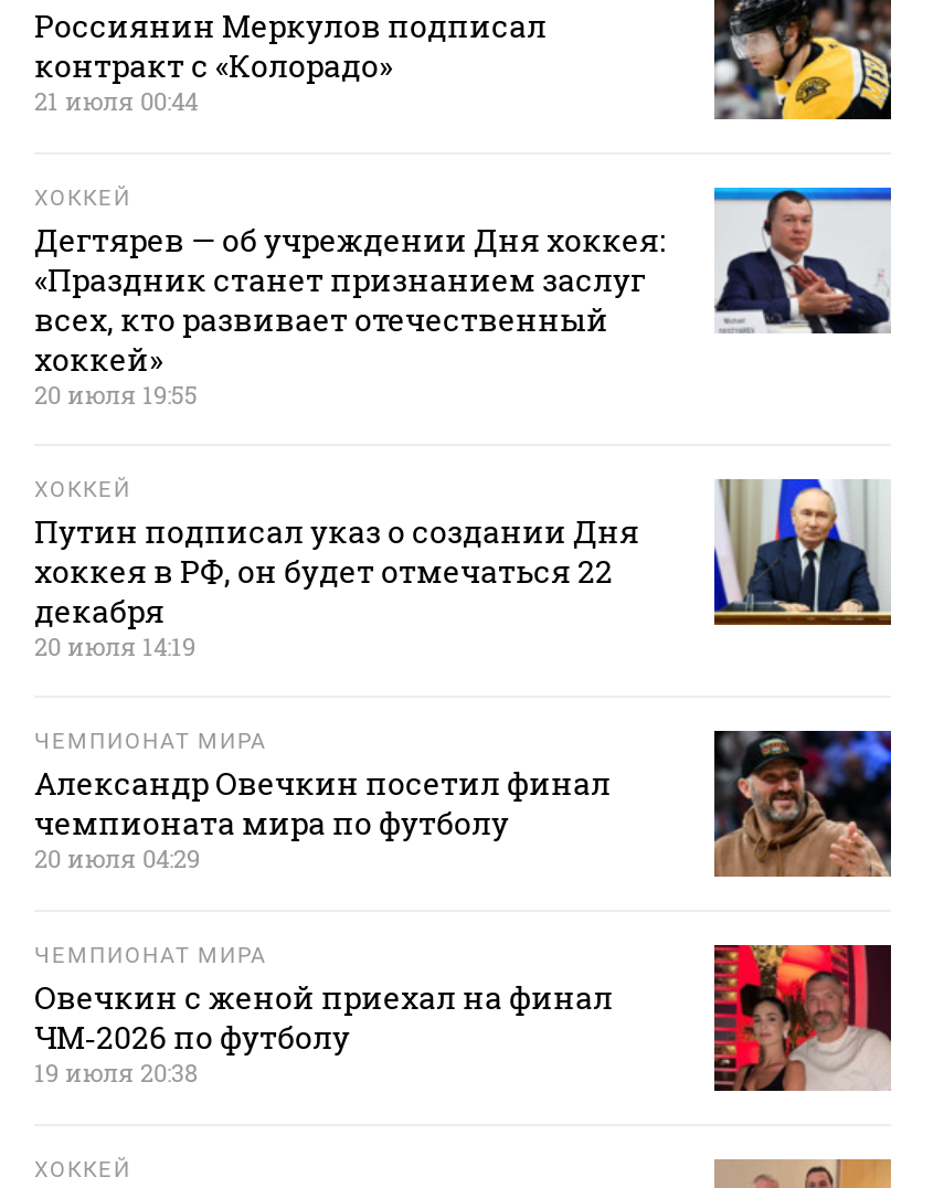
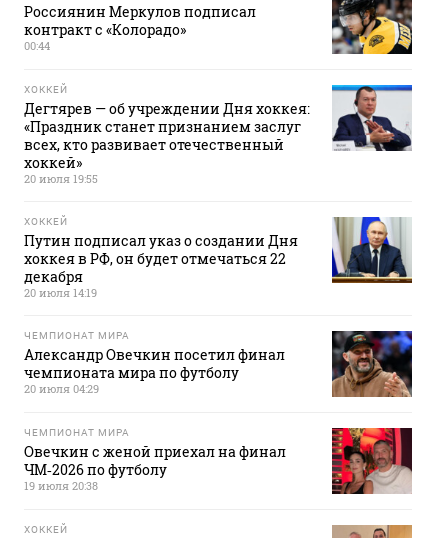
[34,84,198,117] 21 июля 00:44 -> [24,38,50,53] 00:44

